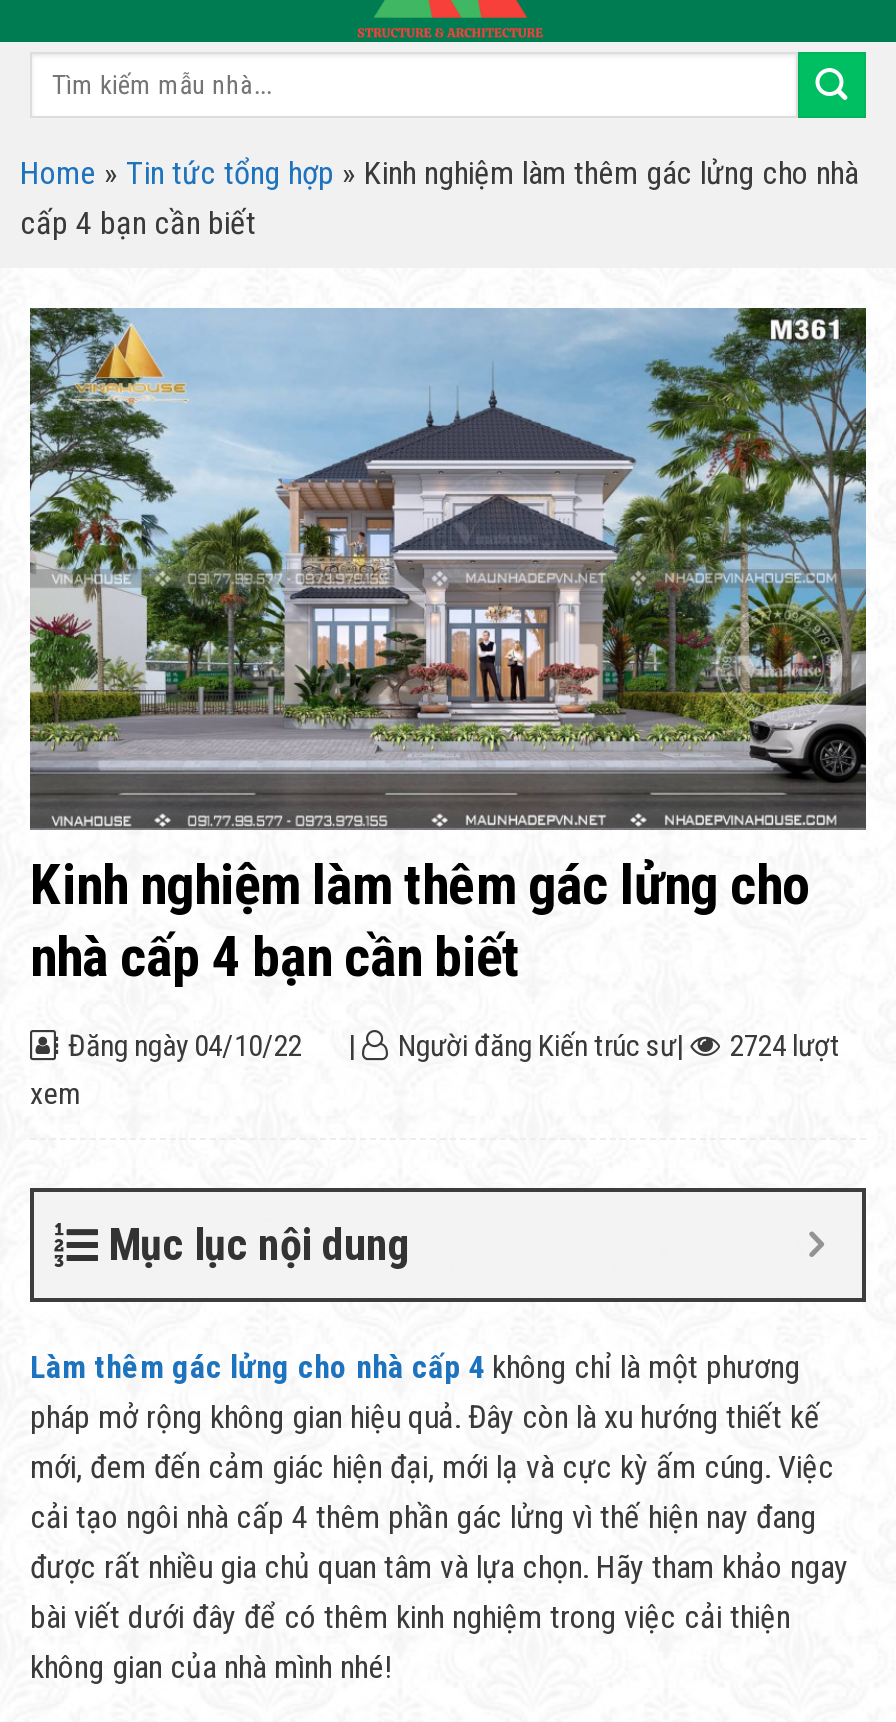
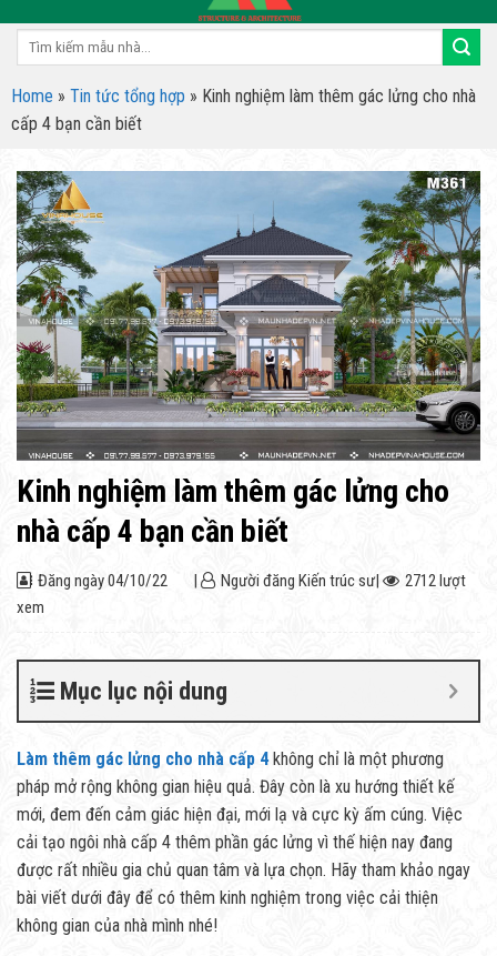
[730,1029,840,1065] 2724 lượt -> [405,571,466,591] 2712 lượt

